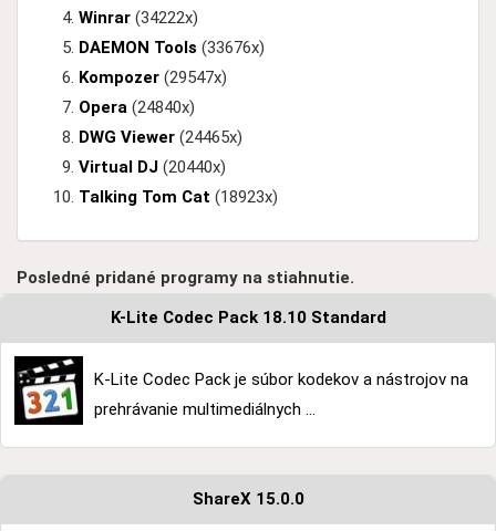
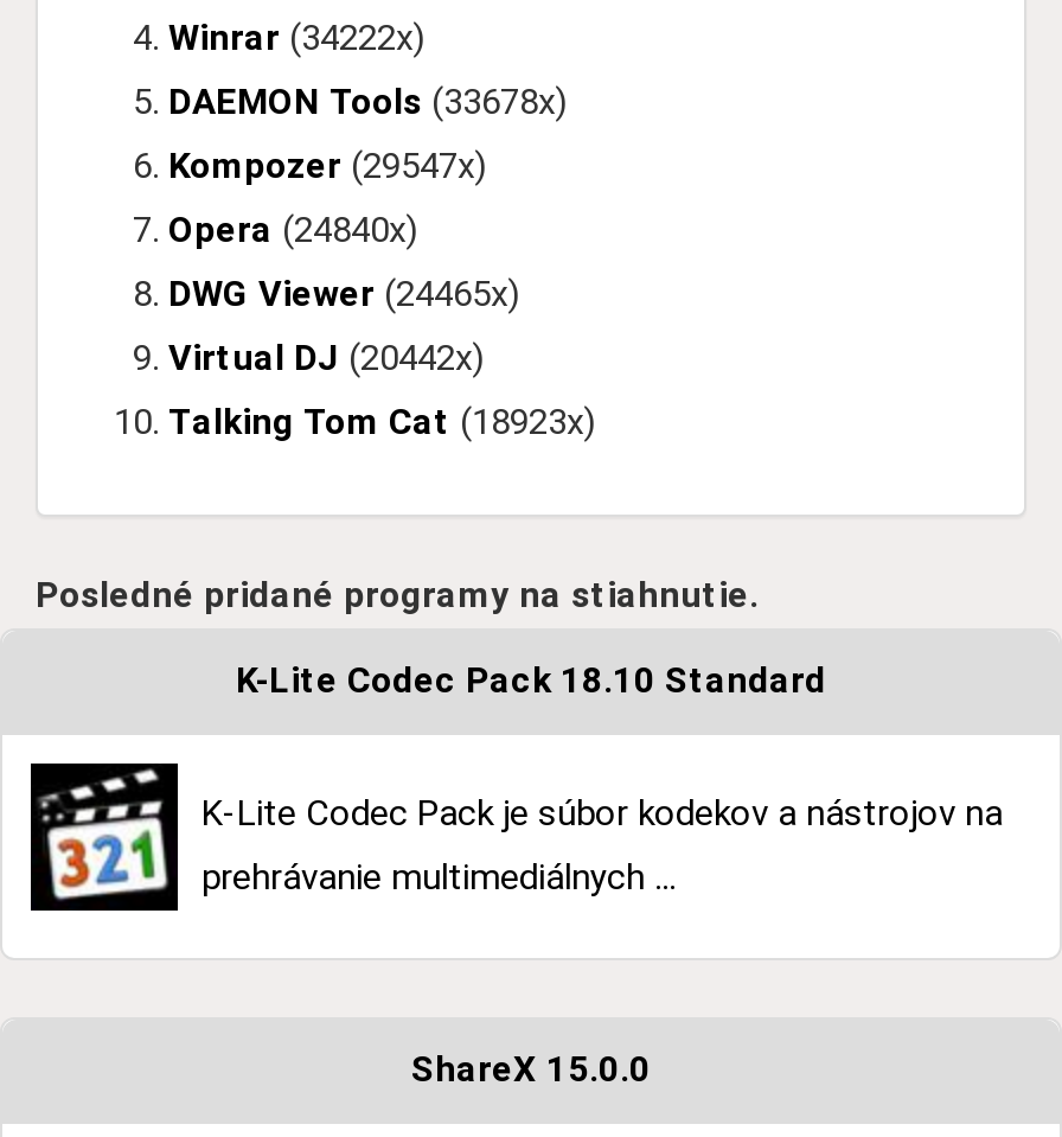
[79,38,265,58] DAEMON Tools (33676x) -> [168,81,567,124] DAEMON Tools (33678x)
[79,157,226,177] Virtual DJ (20440x) -> [168,337,484,380] Virtual DJ (20442x)

